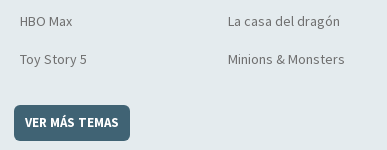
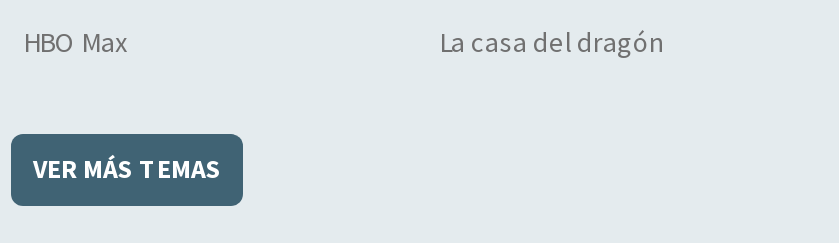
[20,50,345,68] Toy Story 5 | Minions & Monsters -> none

